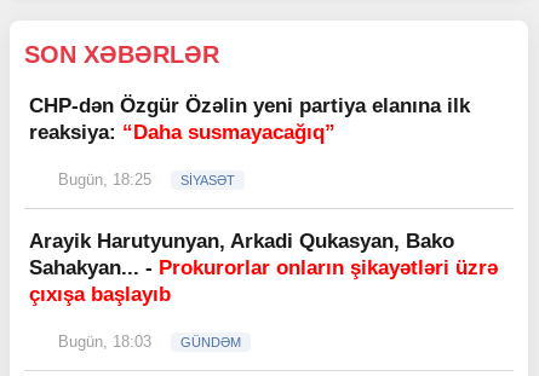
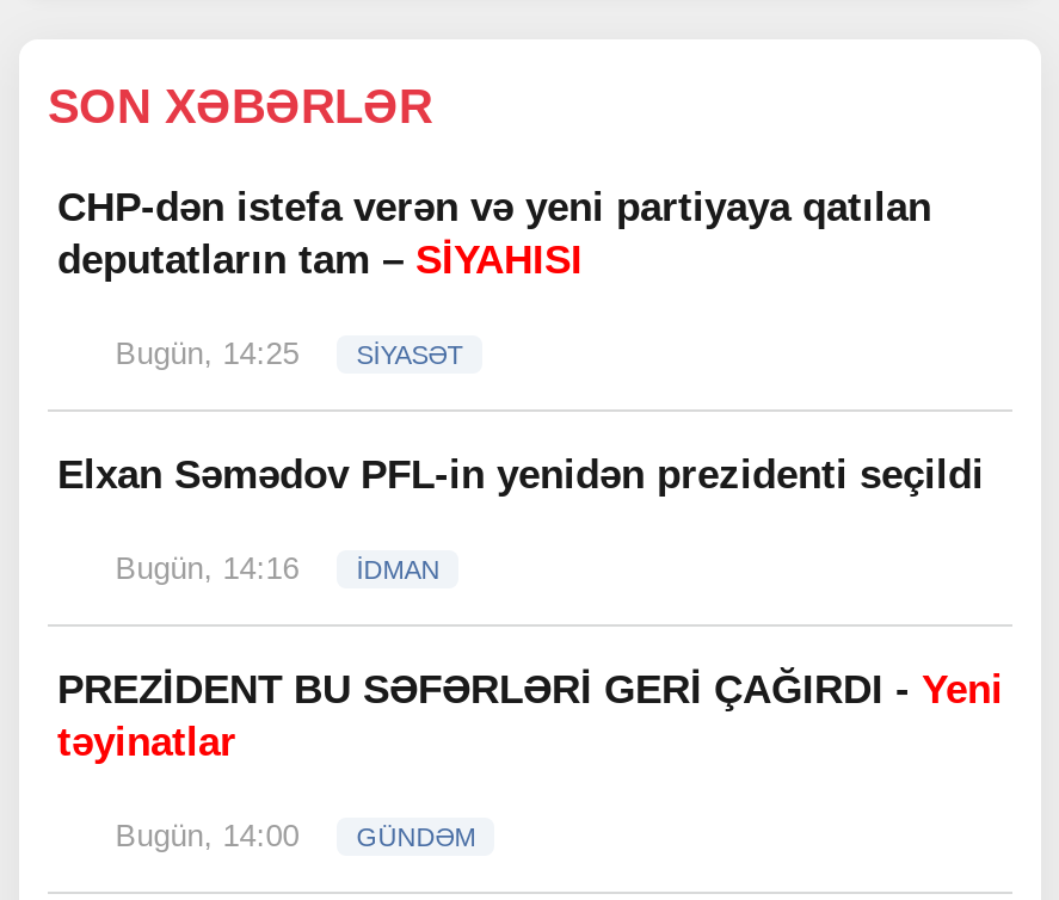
[29,94,470,144] CHP-dən Özgür Özəlin yeni partiya elanına ilk | reaksiya: “Daha susmayacağıq” -> [57,185,931,282] CHP-dən istefa verən və yeni partiyaya qatılan | deputatların tam – SİYAHISI
[54,170,235,188] Bugün, 18:25 SİYASƏT -> [106,335,464,371] Bugün, 14:25 SİYASƏT
[29,229,498,350] Arayik Harutyunyan, Arkadi Qukasyan, Bako | Sahakyan... - Prokurorlar onların şikayətləri üzrə | çıxışa başlayıb | Bugün, 18:03 -> [57,452,1003,853] Elxan Səmədov PFL-in yenidən prezidenti seçildi | Bugün, 14:16 | İDMAN | PREZİDENT BU SƏFƏRLƏRİ GERİ ÇAĞIRDI - Yeni | təyinatlar | Bugün, 14:00

